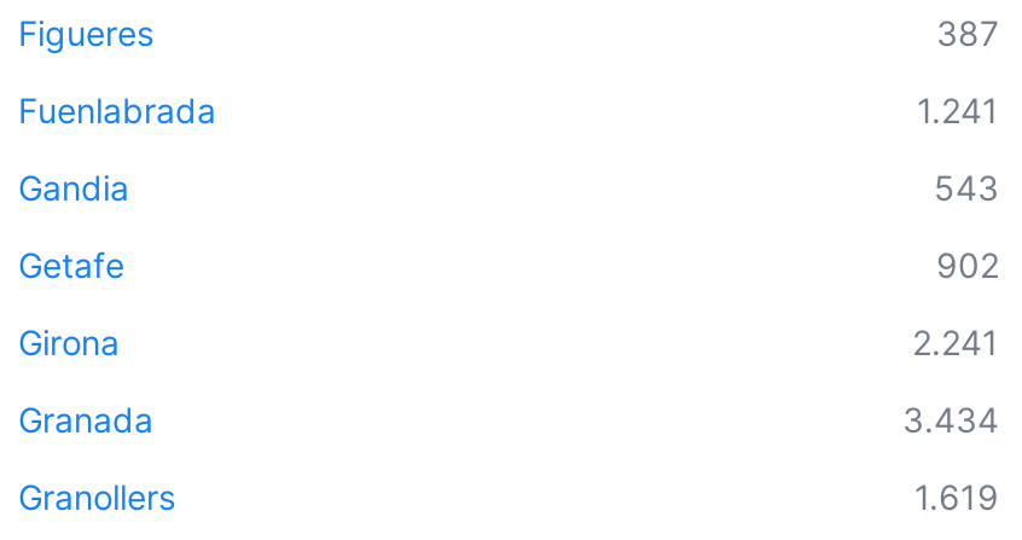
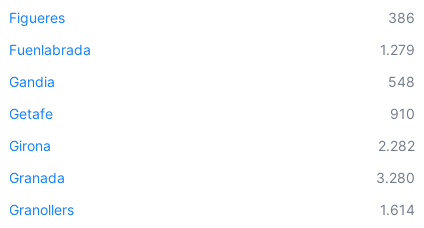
[936,11,999,52] 387 -> [388,9,415,26] 386
[917,88,999,130] 1.241 -> [380,41,415,58] 1.279
[934,166,999,207] 543 -> [388,73,415,90] 548
[936,243,999,284] 902 -> [390,105,415,122] 910
[912,320,999,361] 2.241 -> [378,137,415,154] 2.282
[902,398,999,439] 3.434 -> [376,169,415,186] 3.280
[914,475,999,516] 1.619 -> [380,201,415,218] 1.614

